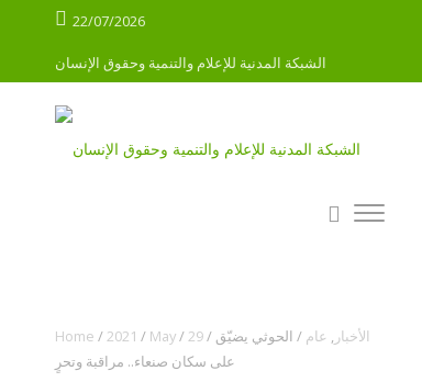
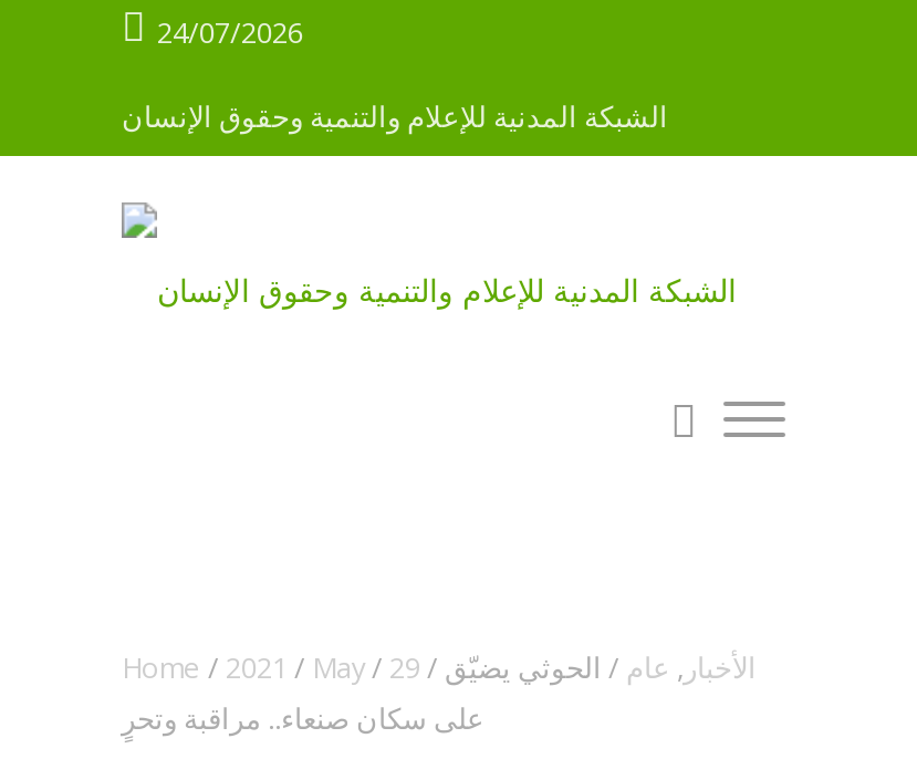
[73,11,145,31] 22/07/2026 -> [157,12,303,52] 24/07/2026

